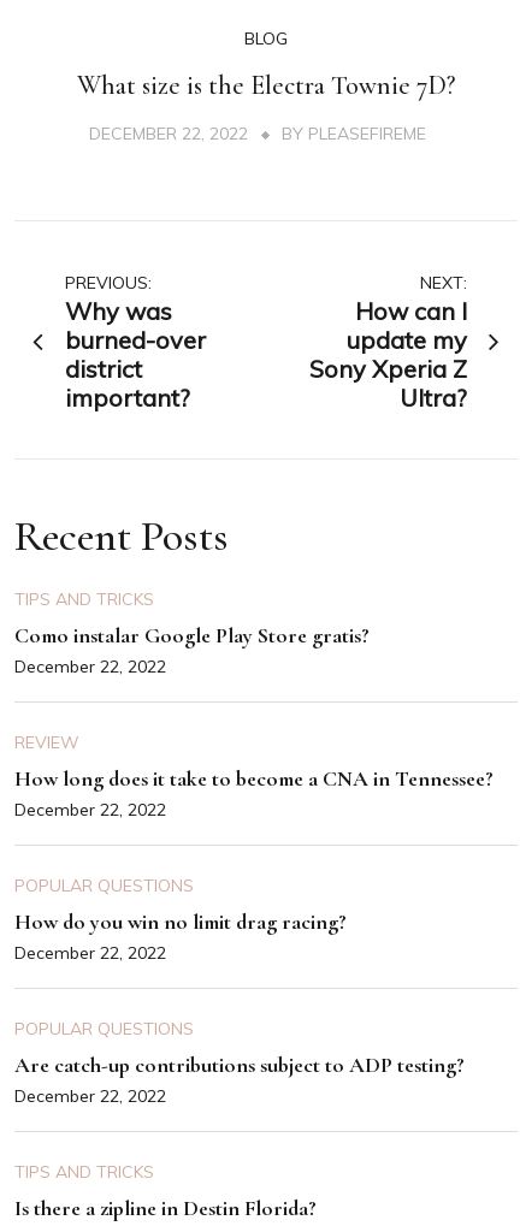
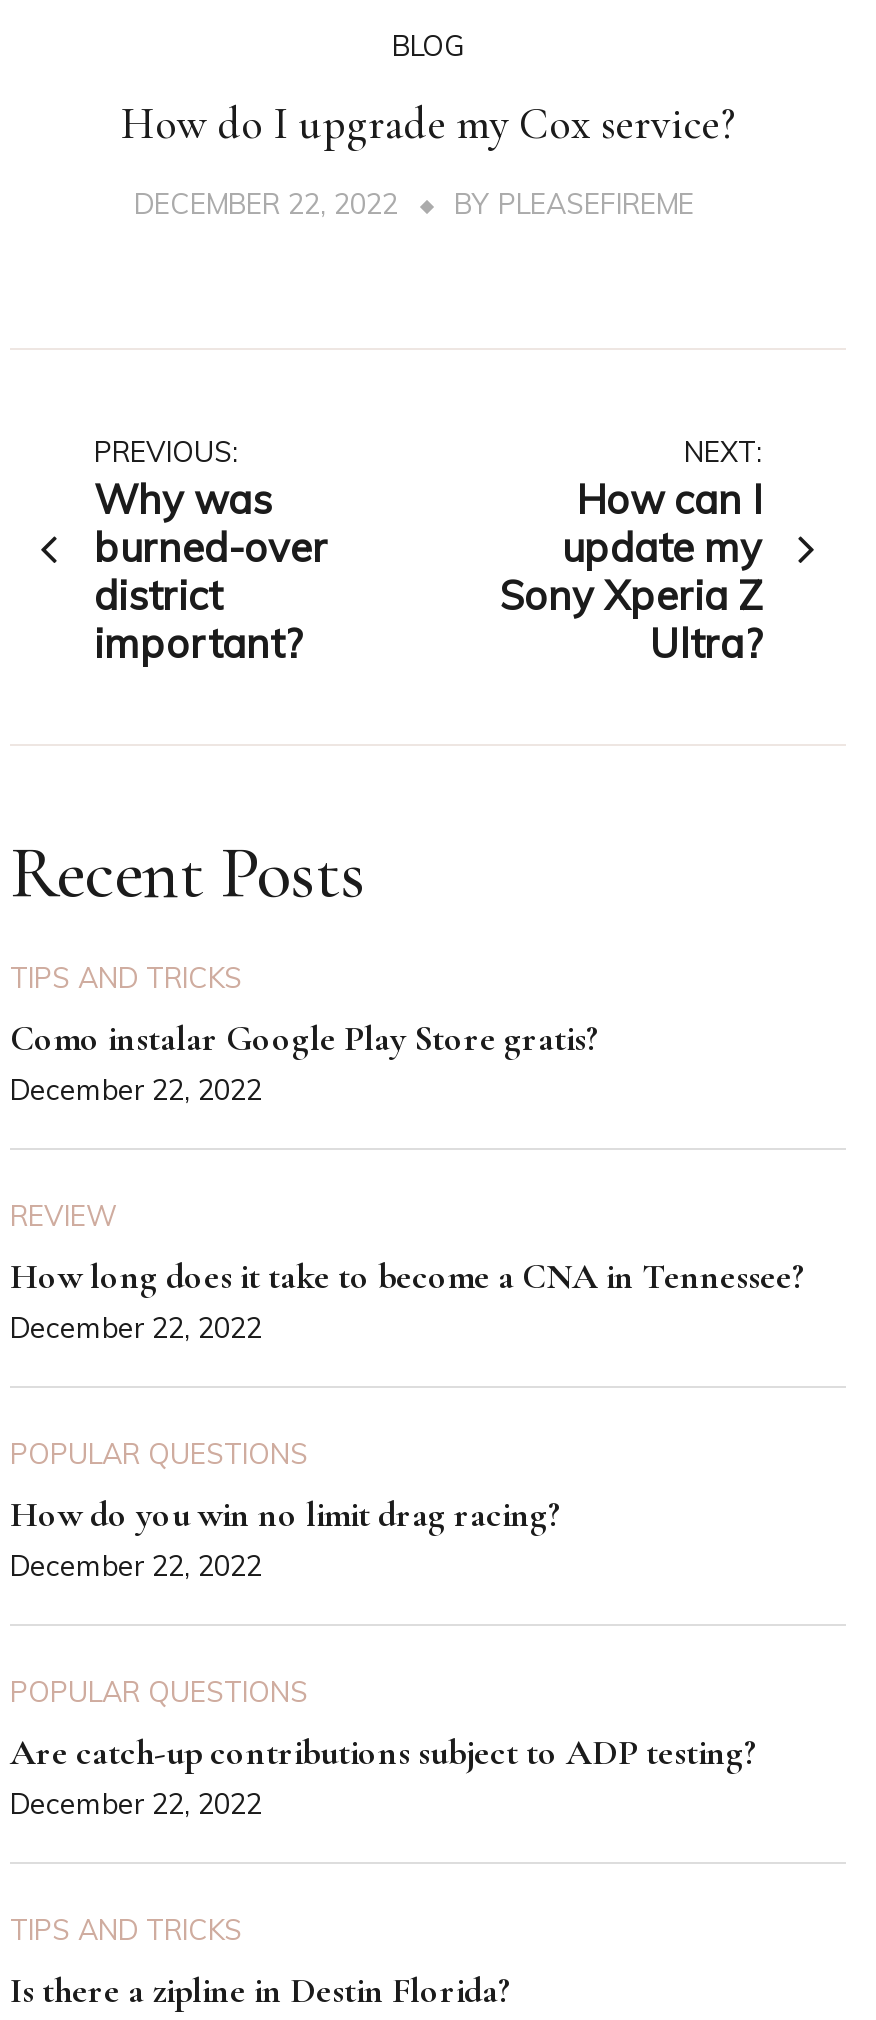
[77,70,455,101] What size is the Electra Townie 7D? -> [121,99,735,151] How do I upgrade my Cox service?

